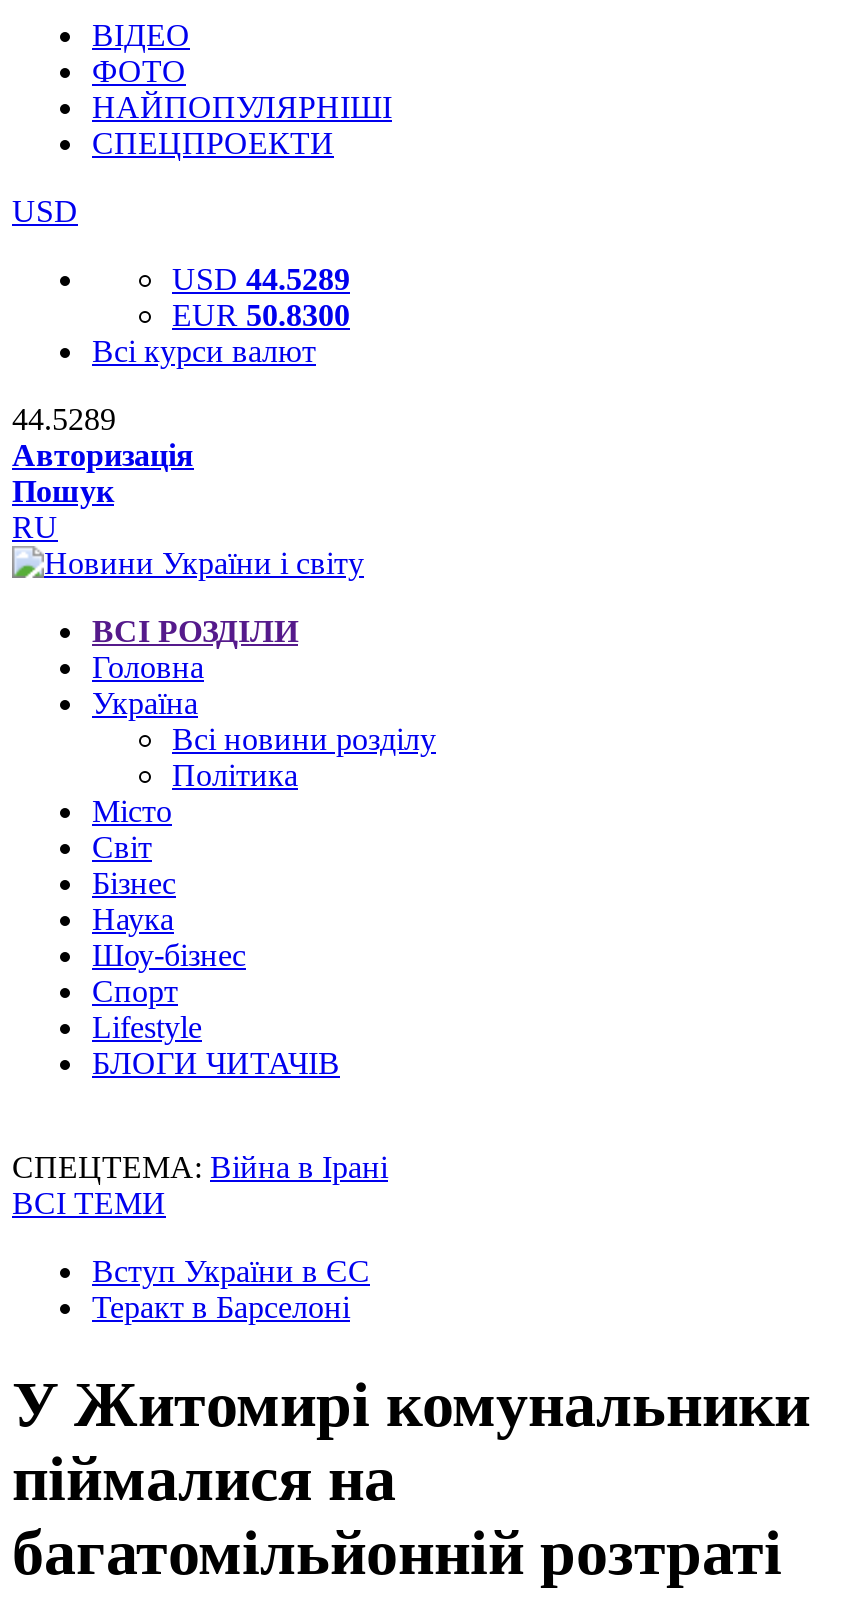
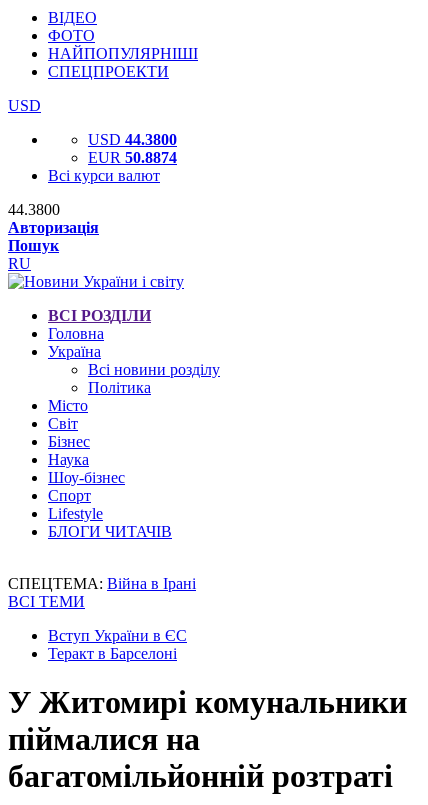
[172,262,350,296] USD 44.5289 -> [88,131,177,148] USD 44.3800
[172,298,350,332] EUR 50.8300 -> [88,149,177,166] EUR 50.8874
[12,402,116,436] 44.5289 -> [8,201,60,218] 44.3800

